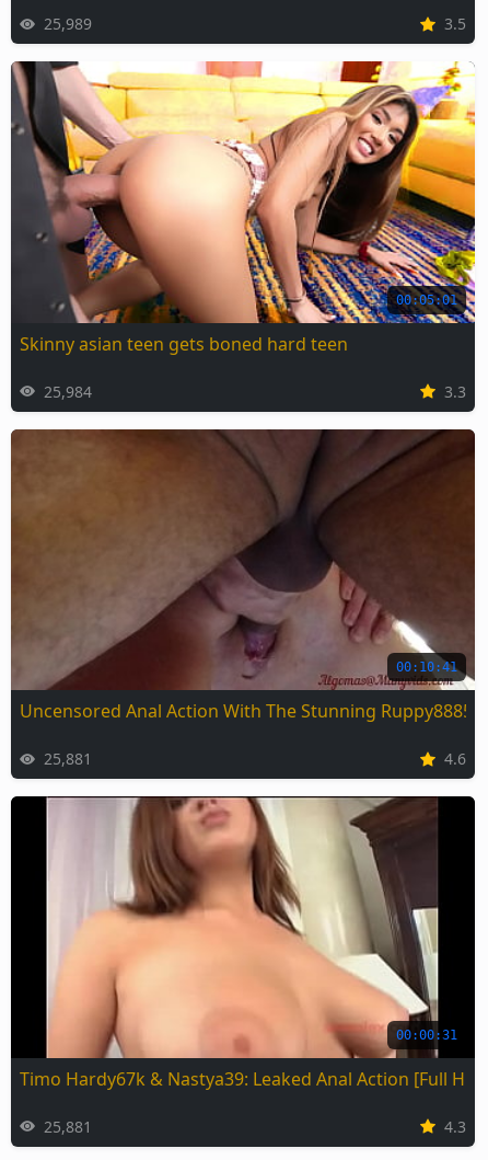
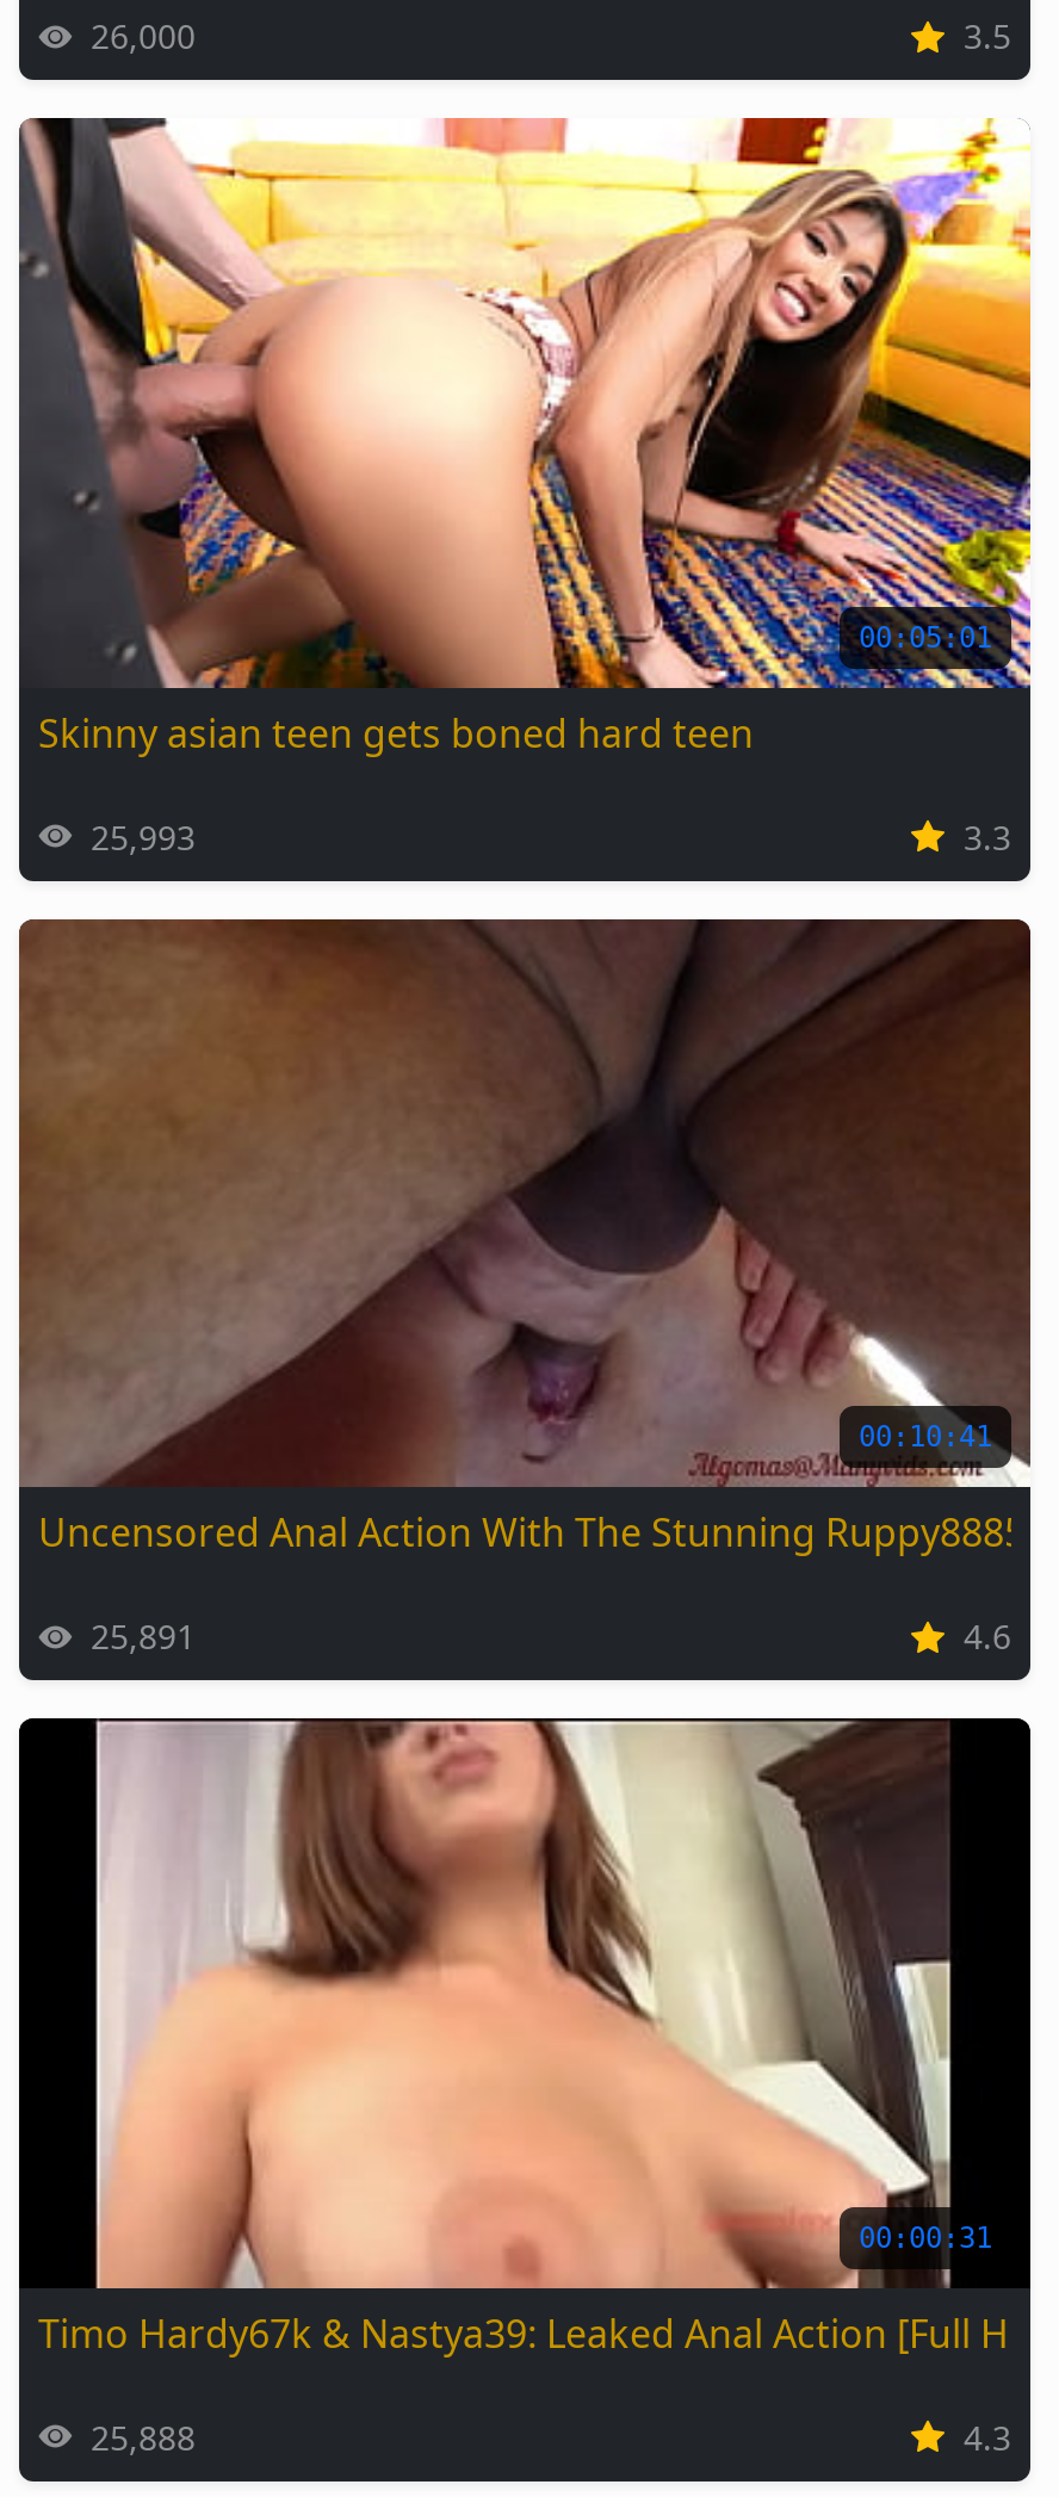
[39,13,92,34] 25,989 -> [81,13,196,58] 26,000
[39,381,92,401] 25,984 -> [81,813,196,859] 25,993
[39,748,92,769] 25,881 -> [81,1613,196,1659] 25,891
[39,1116,92,1136] 25,881 -> [81,2414,196,2459] 25,888

